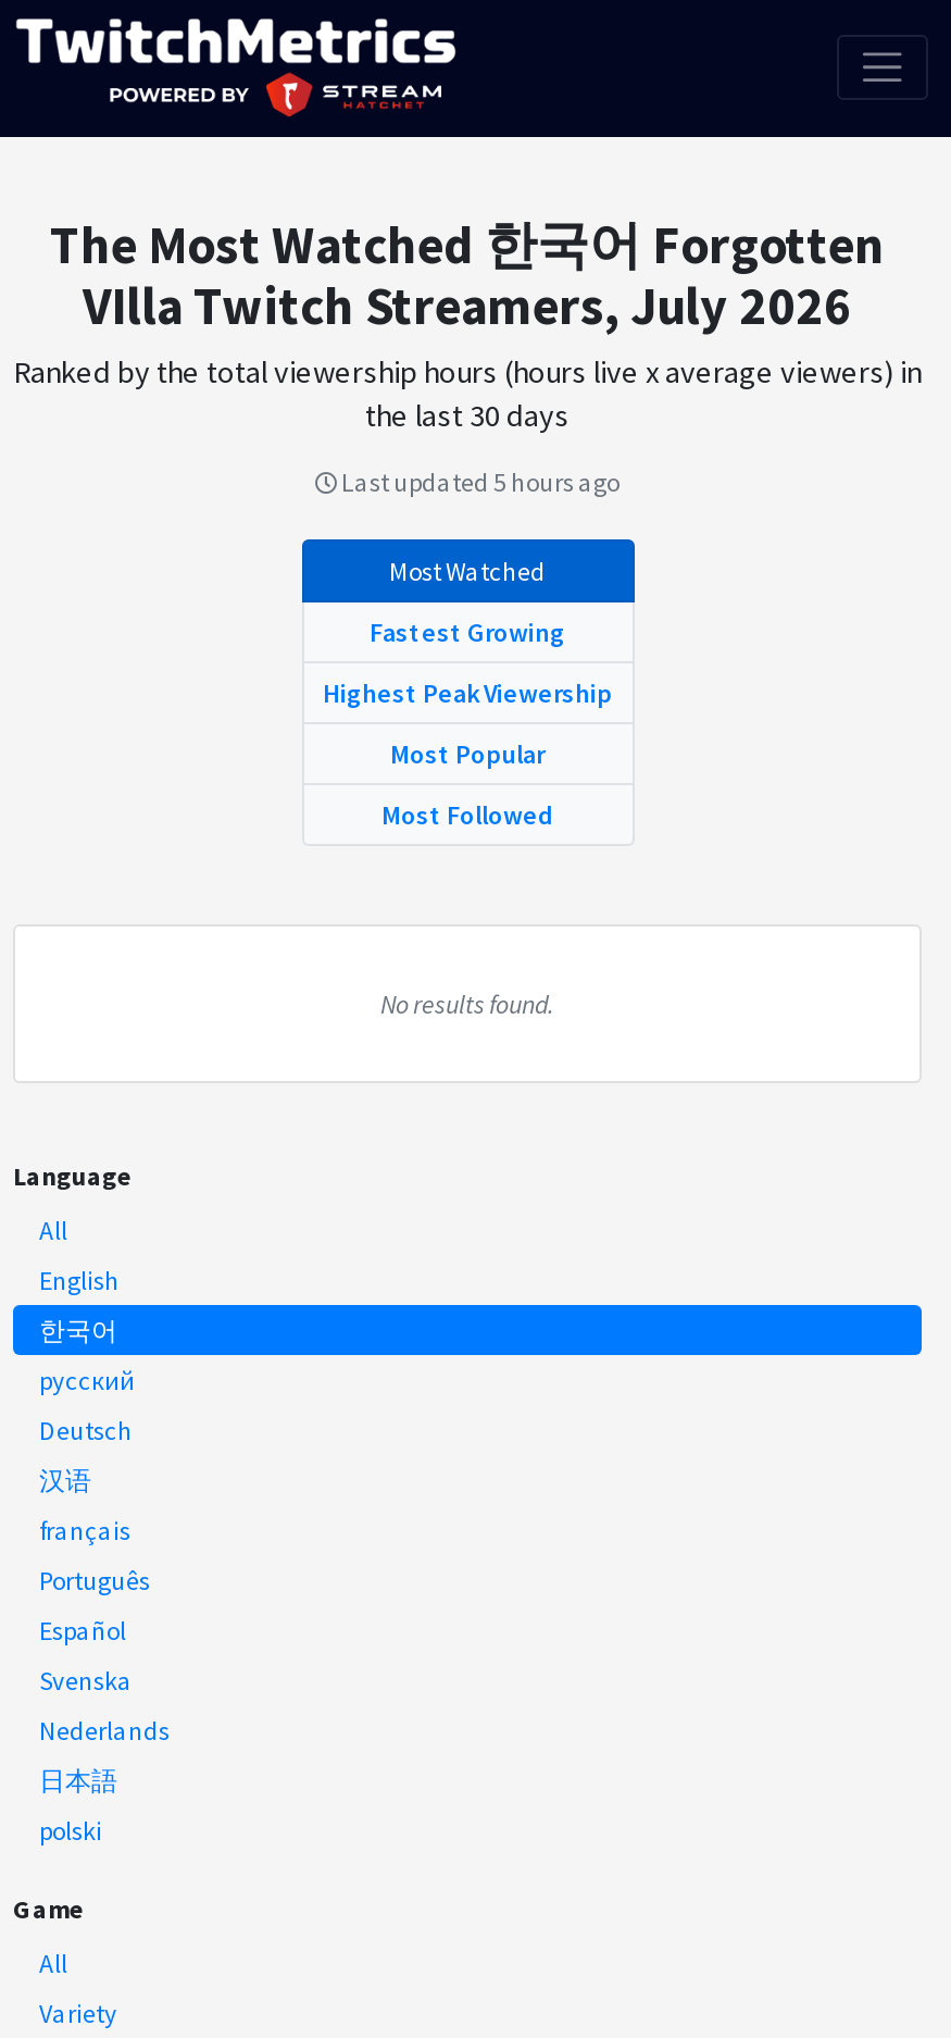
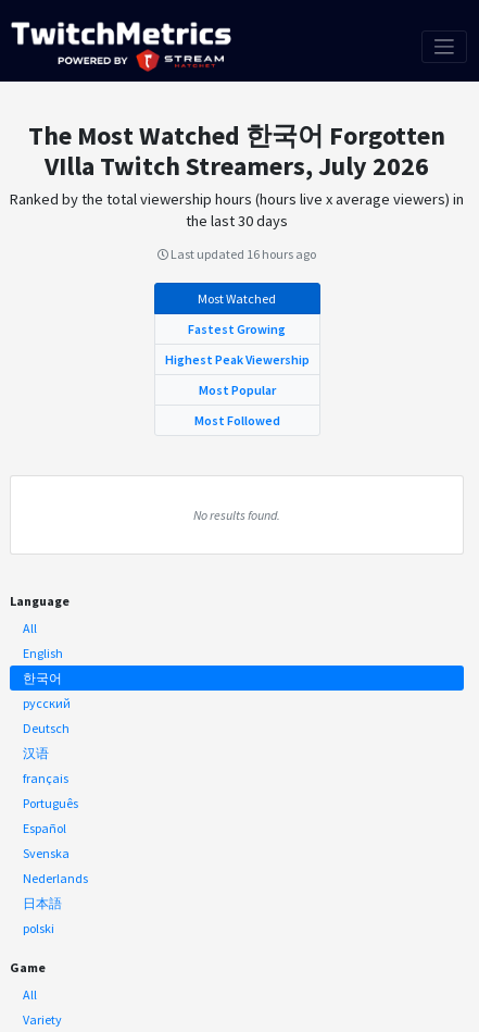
[337,465,620,498] Last updated 5 hours ago -> [168,246,316,262] Last updated 16 hours ago

